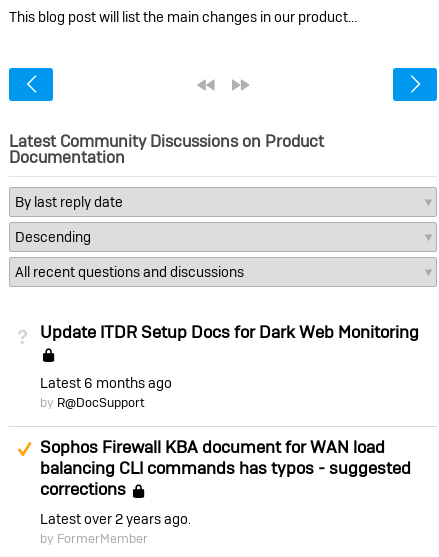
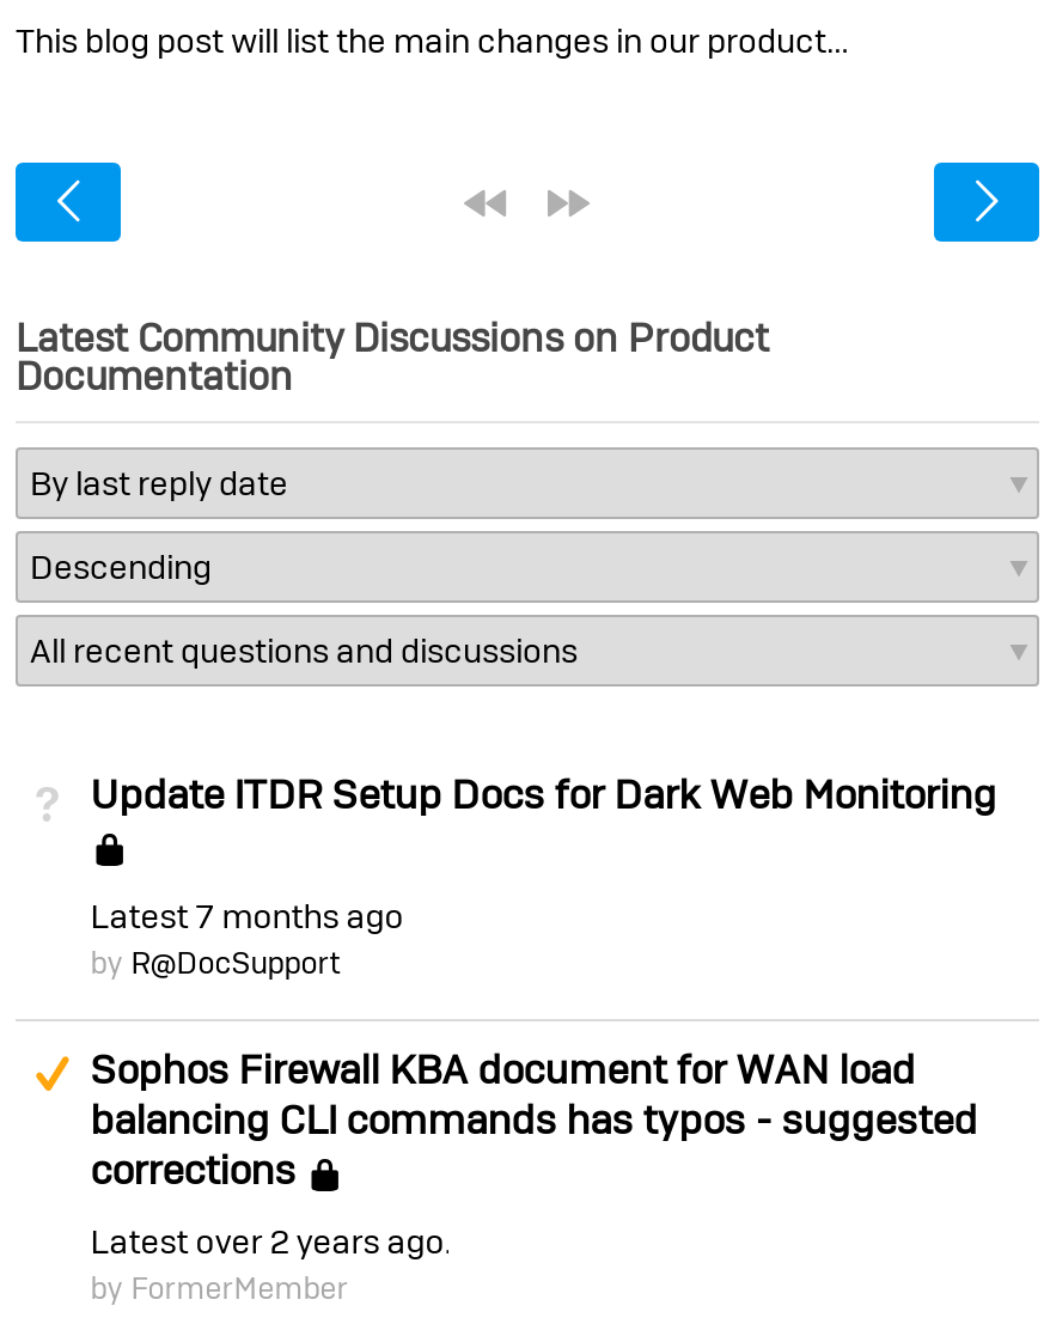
[40,374,172,392] Latest 6 months ago -> [90,895,403,938] Latest 7 months ago

